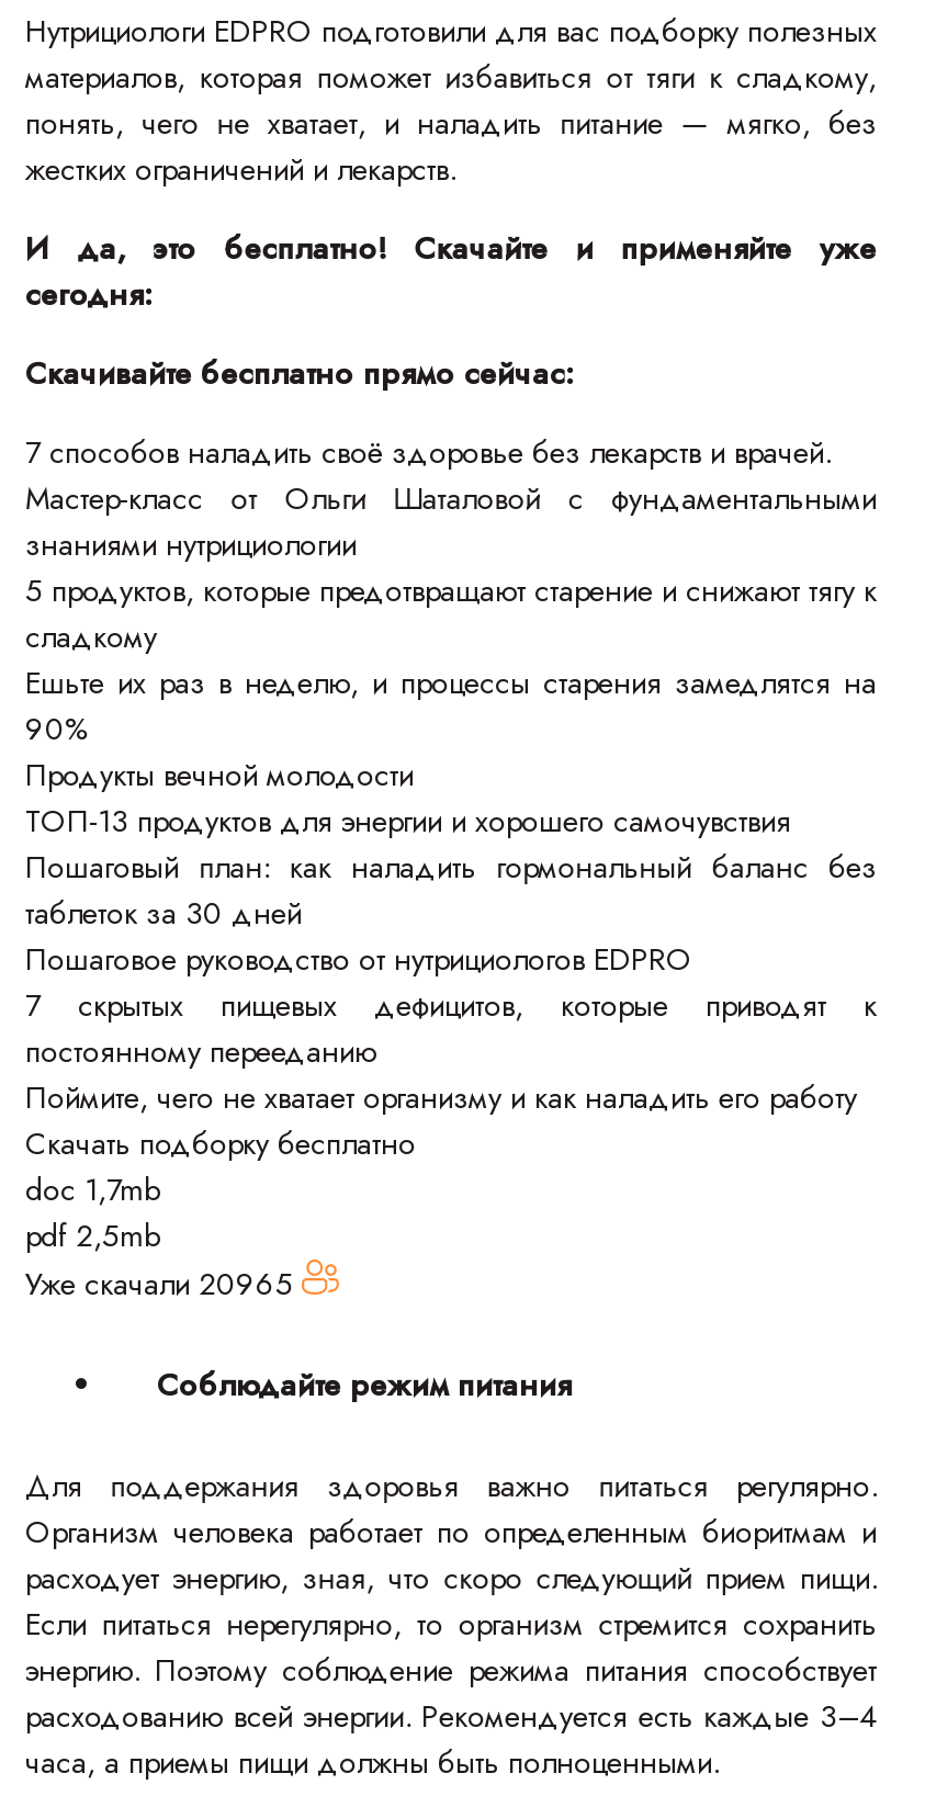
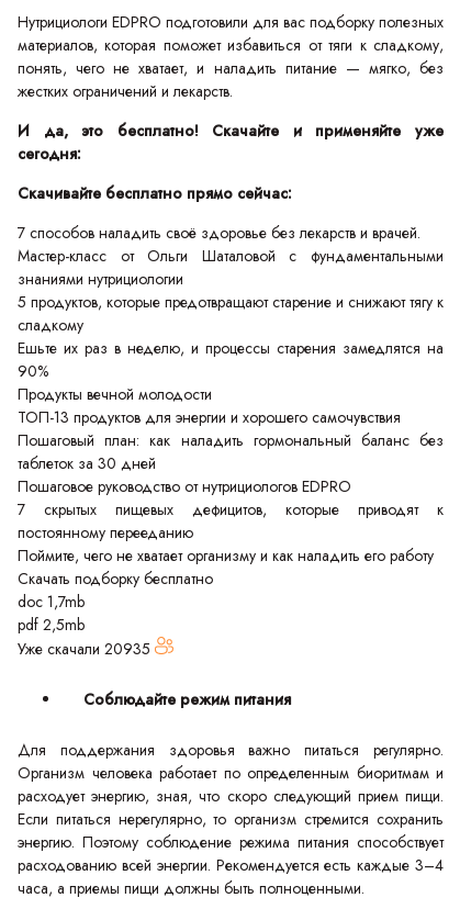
[25,1262,293,1306] Уже скачали 20965 -> [18,638,150,660] Уже скачали 20935

